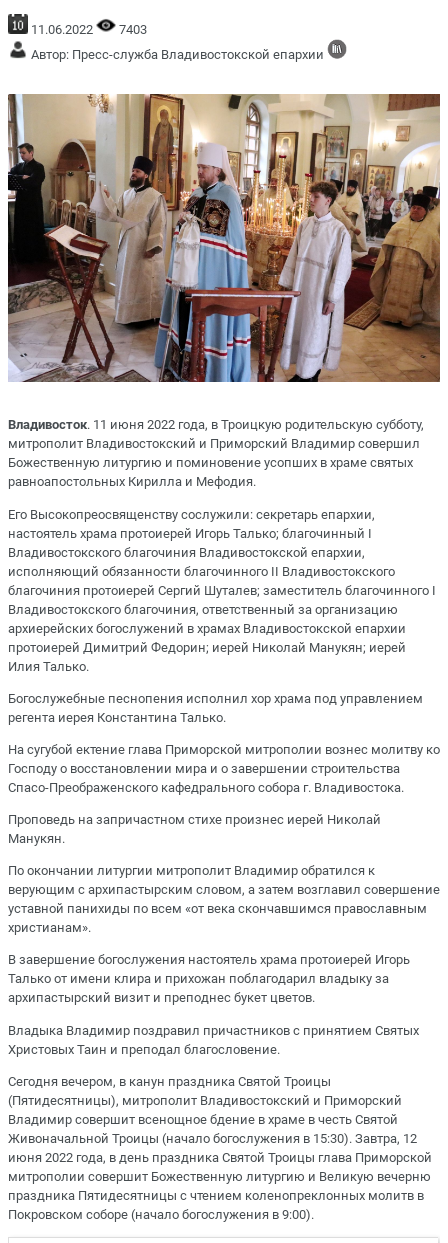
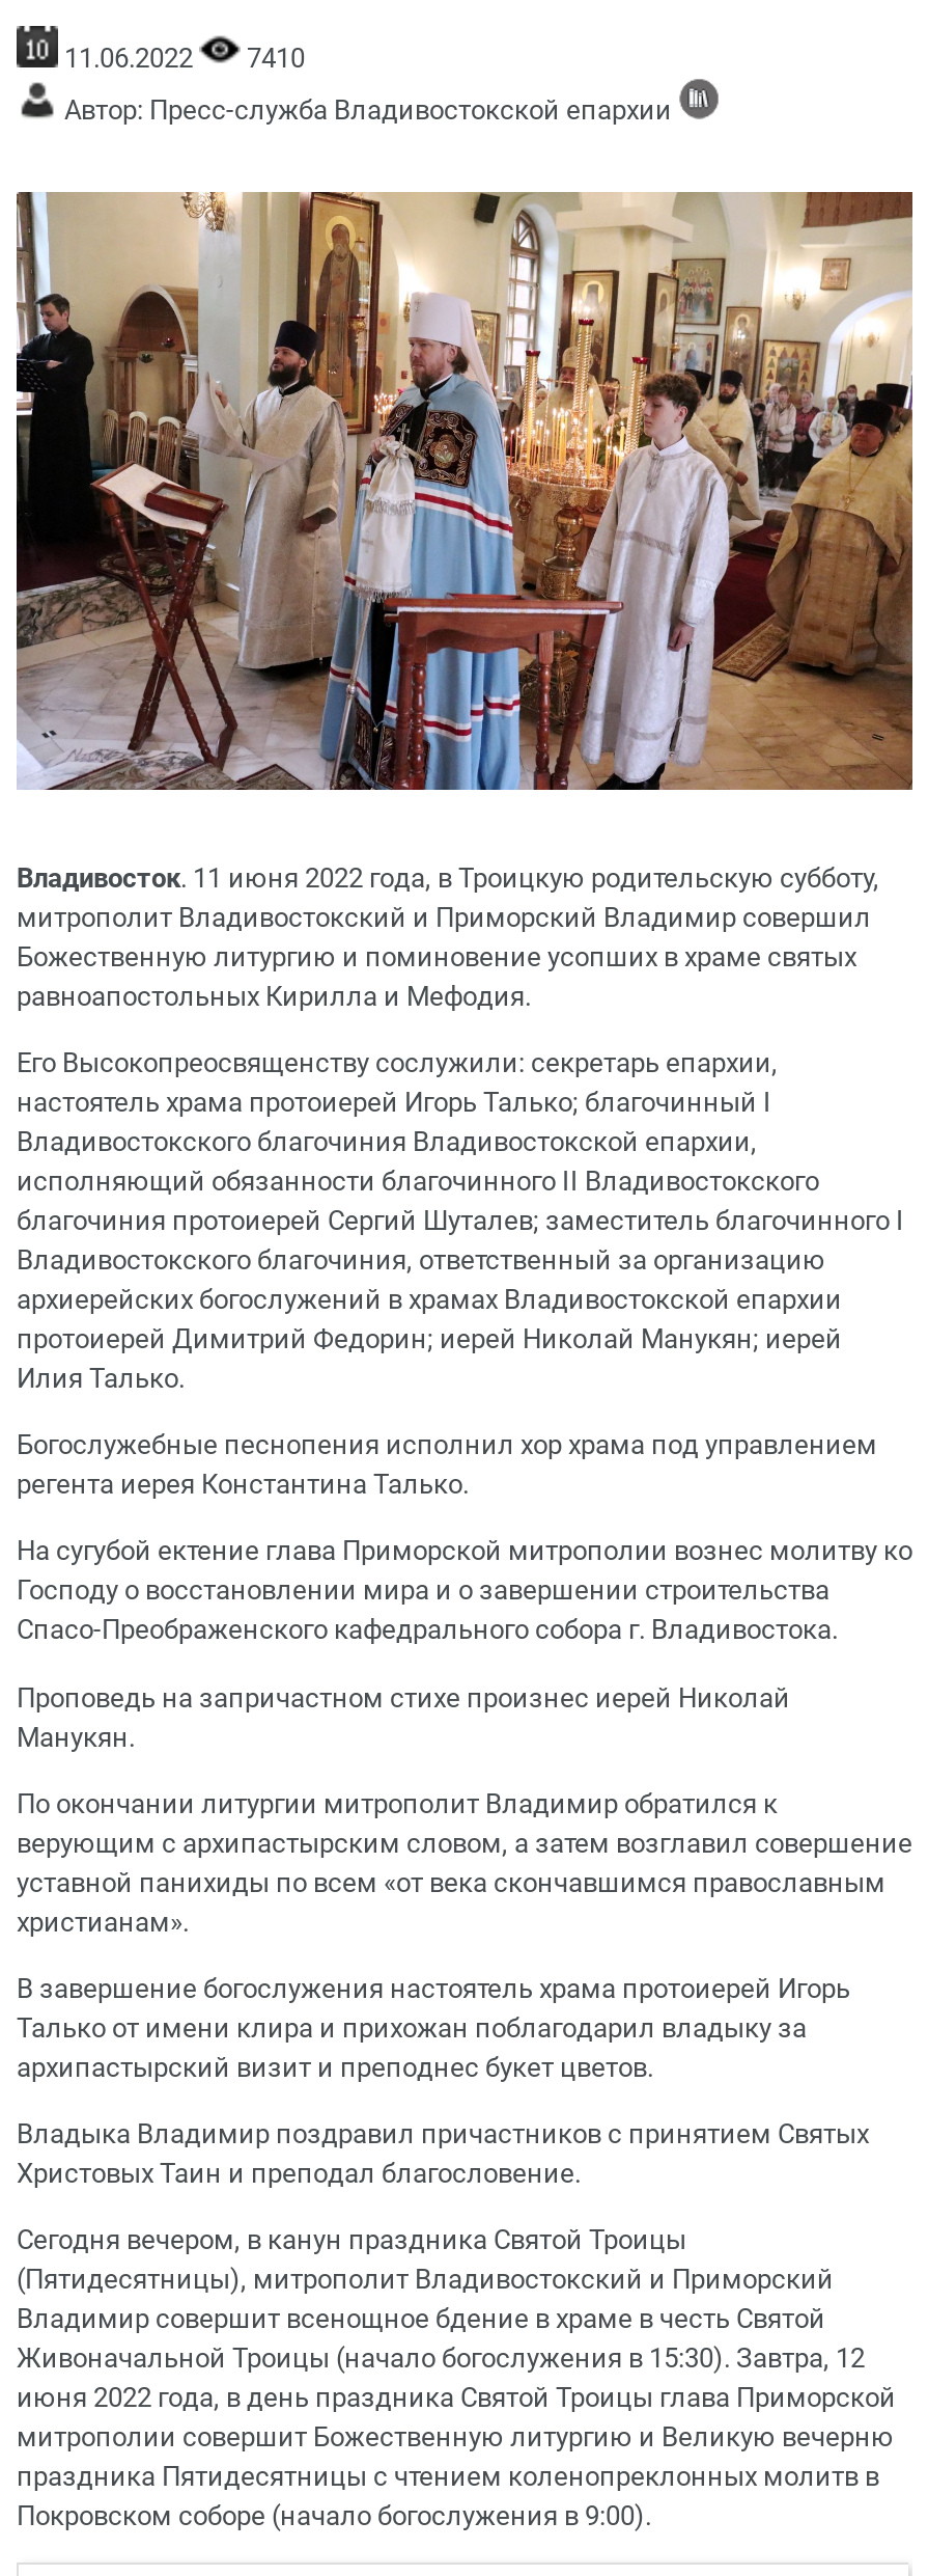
[28,22,147,37] 11.06.2022 7403 -> [58,42,305,73] 11.06.2022 7410

